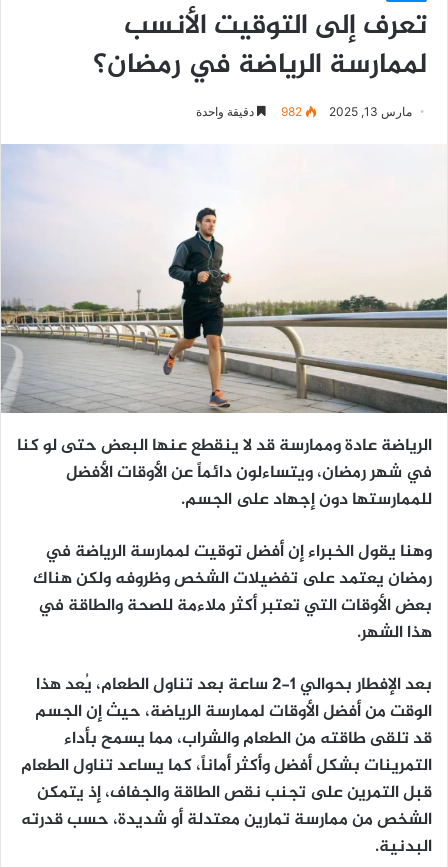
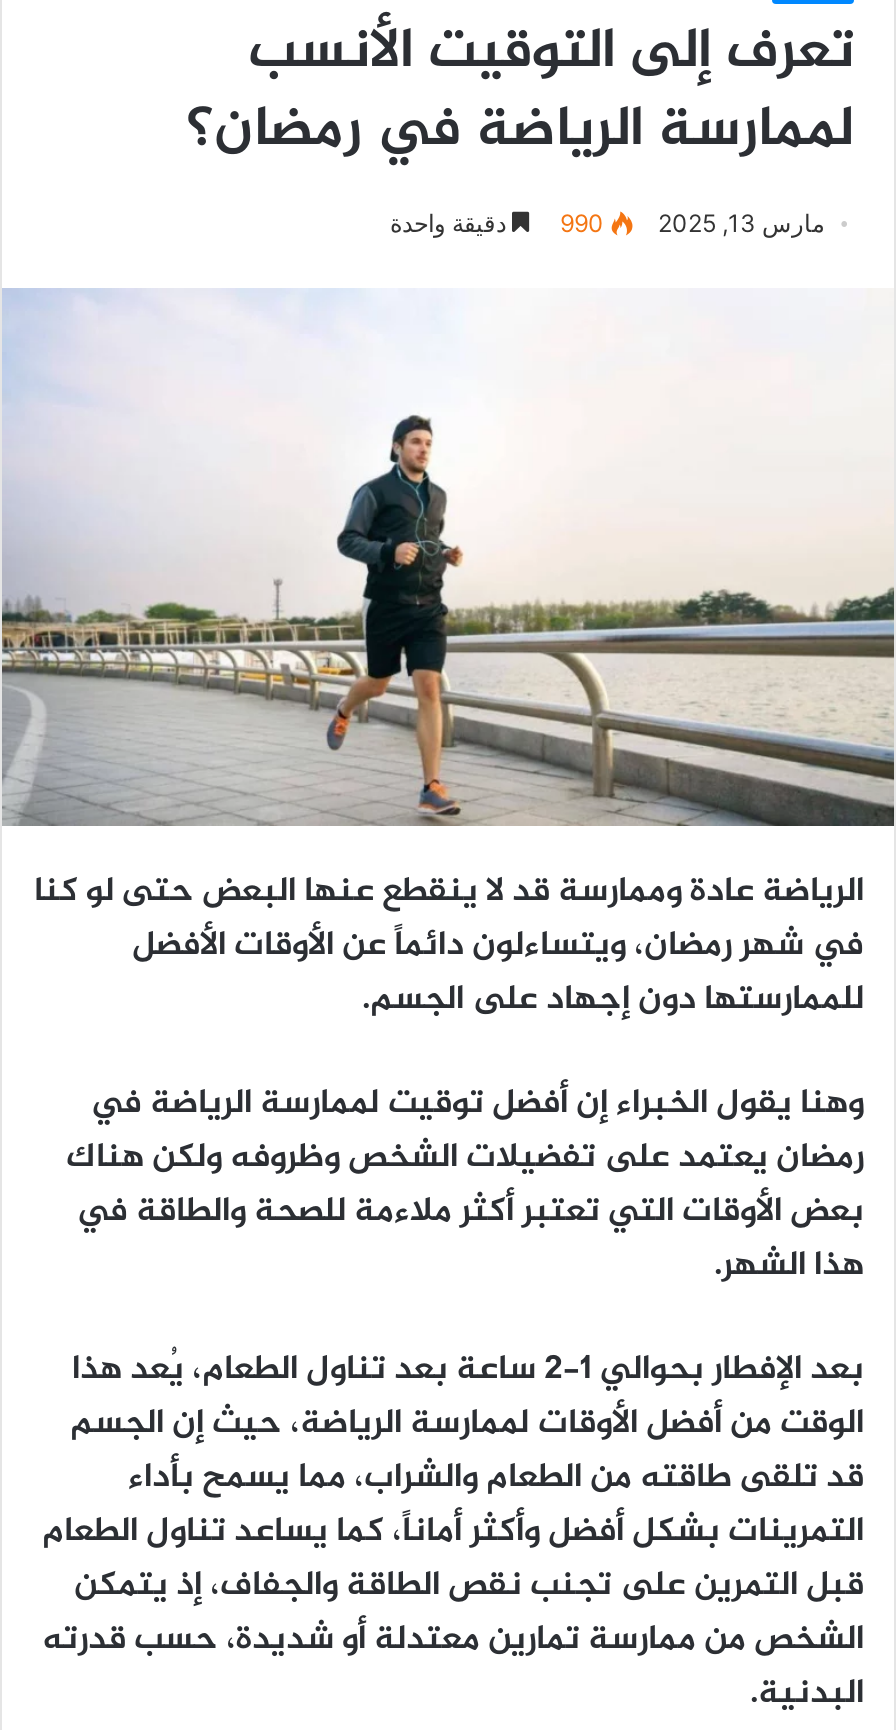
[196,104,302,119] 982 دقيقة واحدة -> [390,208,604,238] 990 دقيقة واحدة

